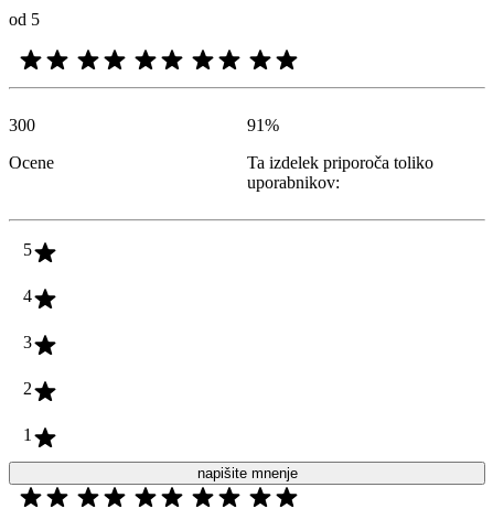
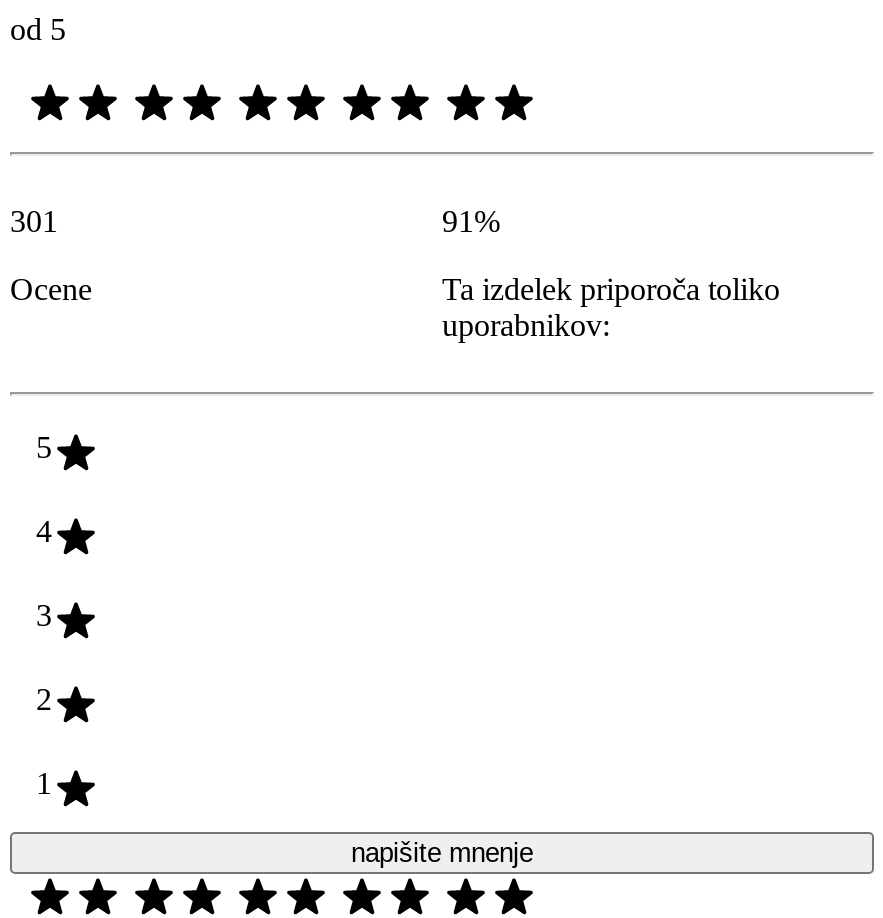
[9,116,35,134] 300 -> [10,204,58,238] 301

